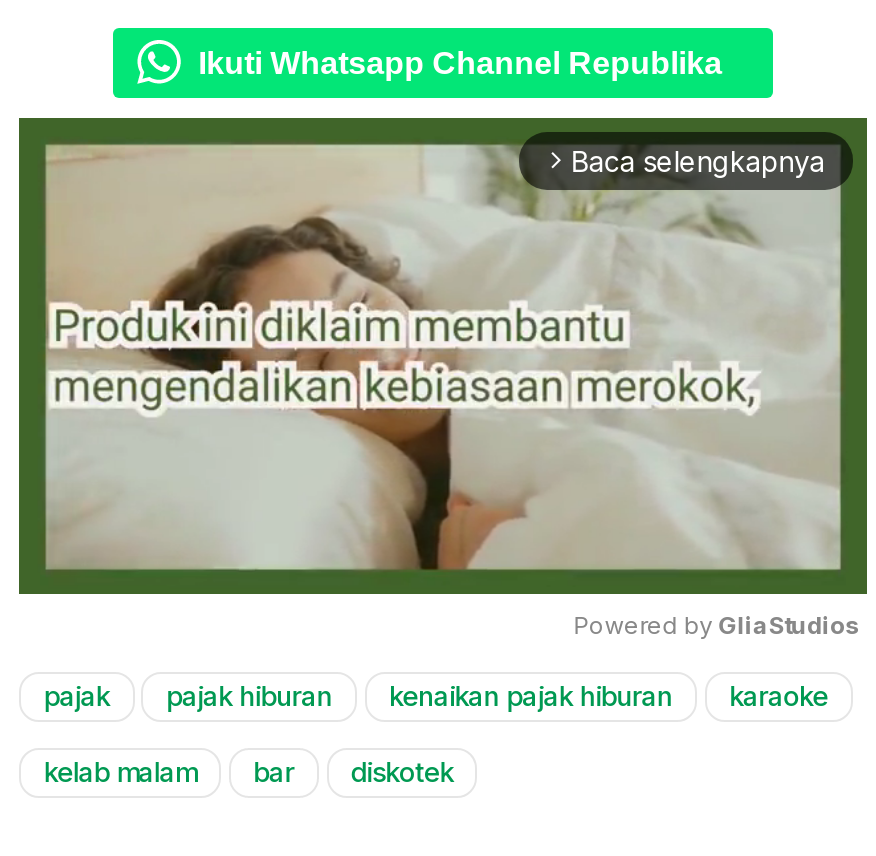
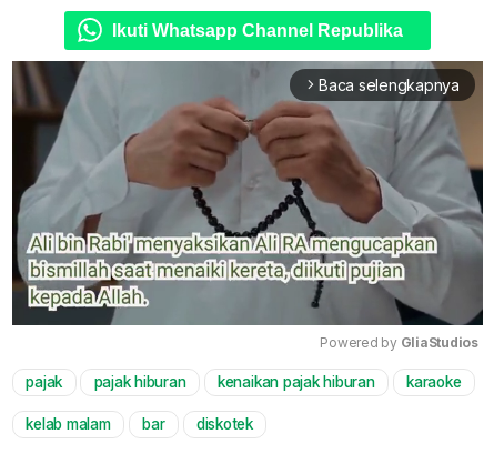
[19,116,867,596] [image] -> [12,61,483,325] [image]

